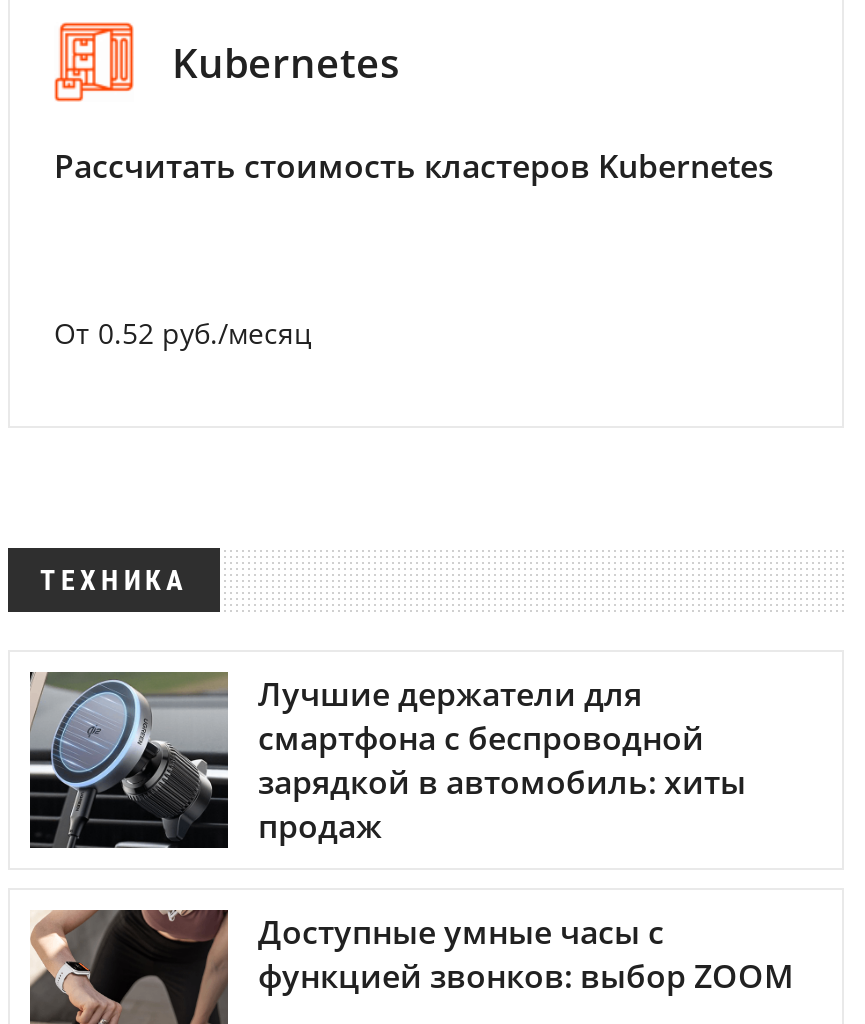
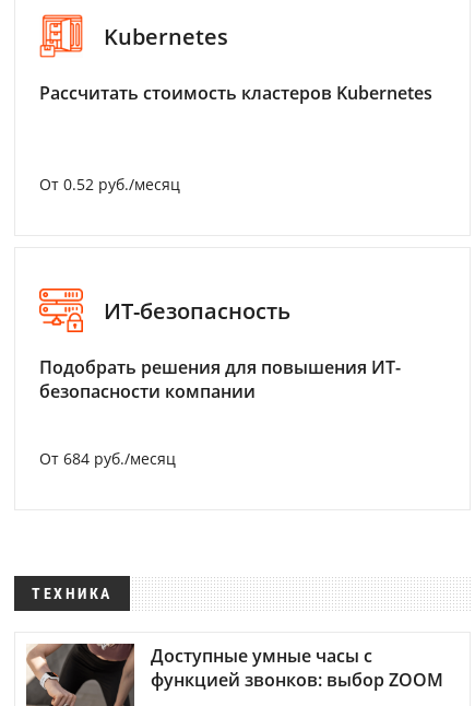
none -> [38,289,401,469] [image] | ИТ-безопасность | Подобрать решения для повышения ИТ- | безопасности компании | От 684 руб./месяц
moved [40,564,187,596] -> [32,585,112,602]: ТЕХНИКА
[28,670,746,850] [image] | Лучшие держатели для | смартфона с беспроводной | зарядкой в автомобиль: хиты | продаж -> none

